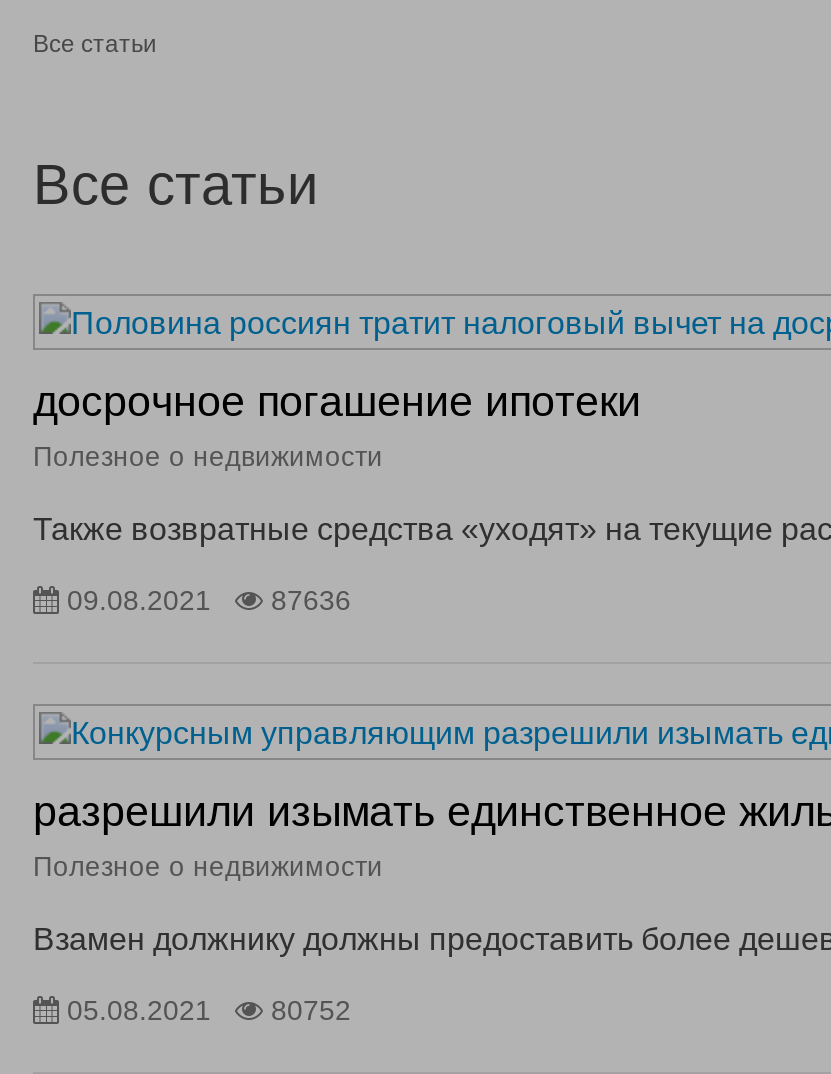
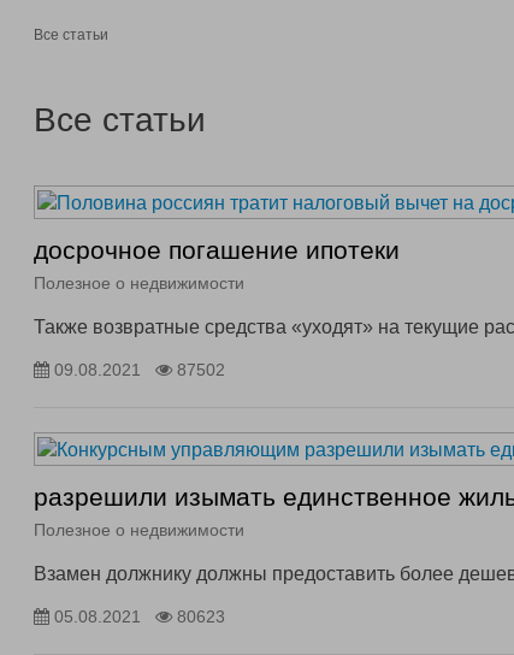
[59,584,351,616] 09.08.2021 87636 -> [49,360,225,379] 09.08.2021 87502
[59,994,351,1026] 05.08.2021 80752 -> [49,607,225,626] 05.08.2021 80623

